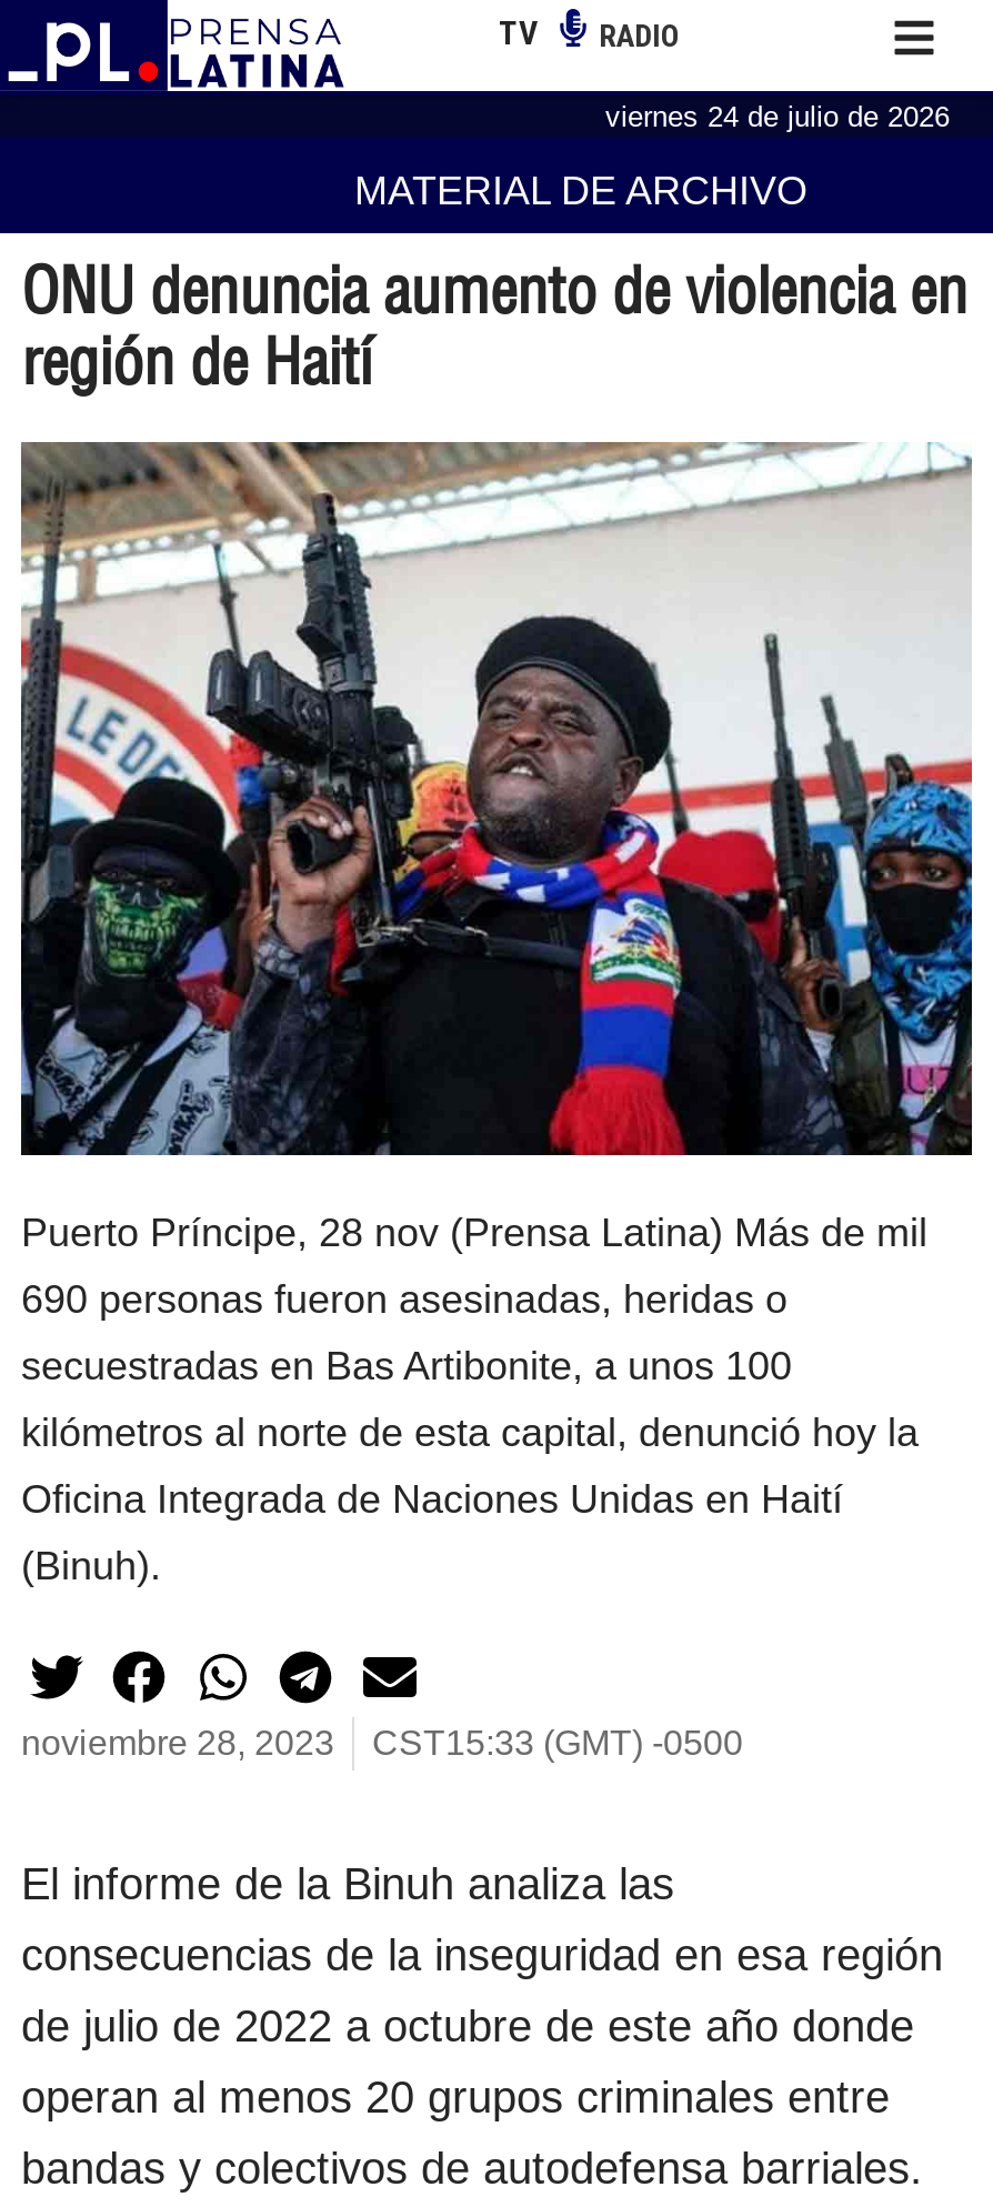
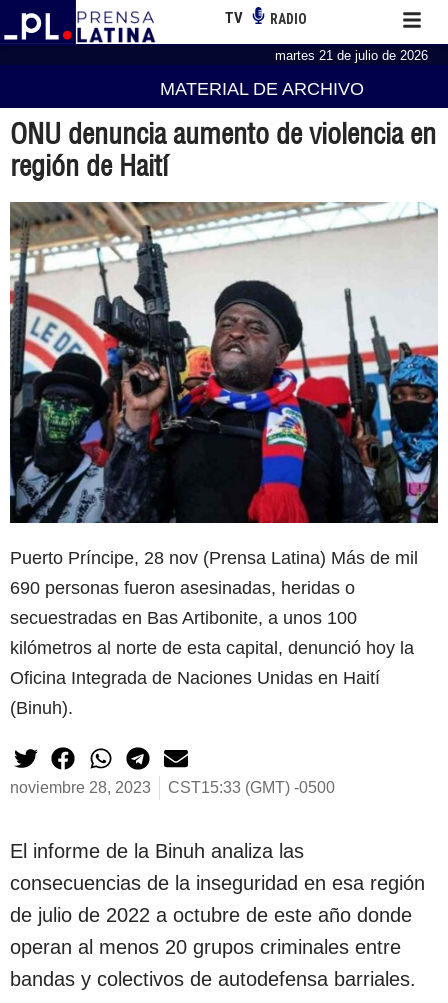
[605,99,950,132] viernes 24 de julio de 2026 -> [275,48,428,63] martes 21 de julio de 2026

